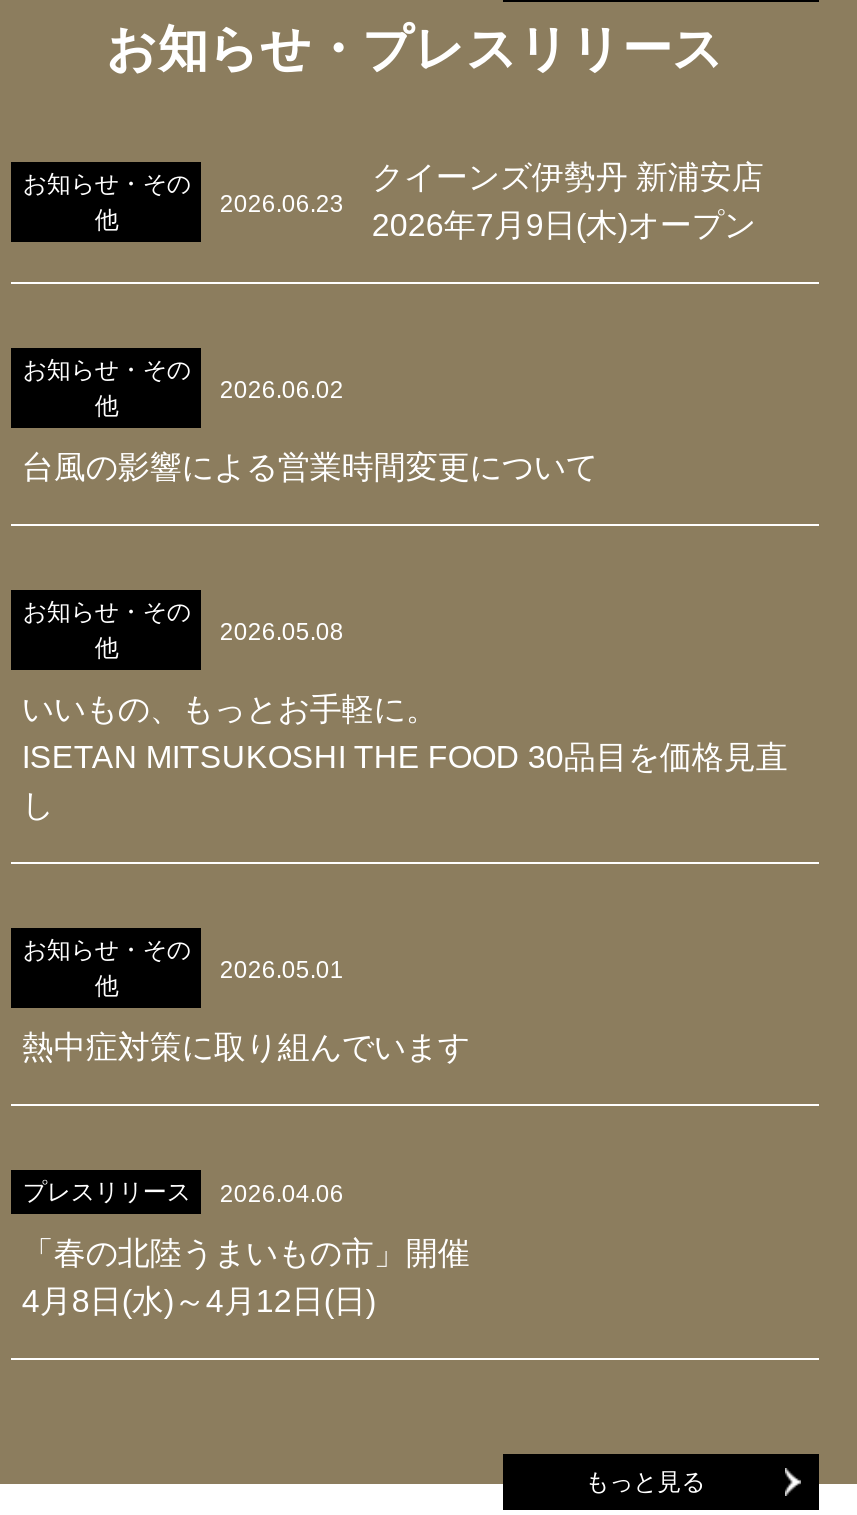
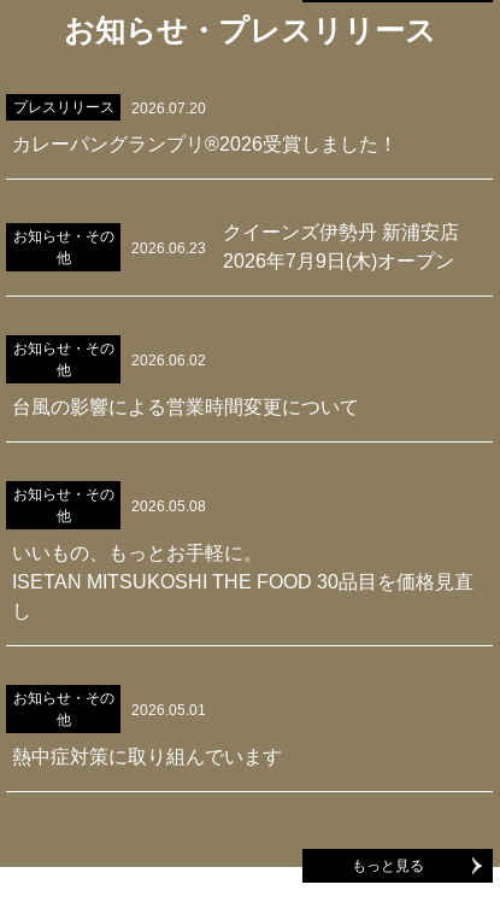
none -> [13,100,398,154] 2026.07.20 | カレーパングランプリ®2026受賞しました！
moved [22,160,788,1064] -> [13,222,474,767]: お知らせ・その | 他 | 2026.06.23 | ... | 2026.05.01 | 熱中症対策に取り組んでいます
[22,1180,470,1318] 2026.04.06 | 「春の北陸うまいもの市」開催 | 4月8日(水)～4月12日(日) -> none
moved [23,1178,191,1206] -> [13,99,114,116]: プレスリリース

